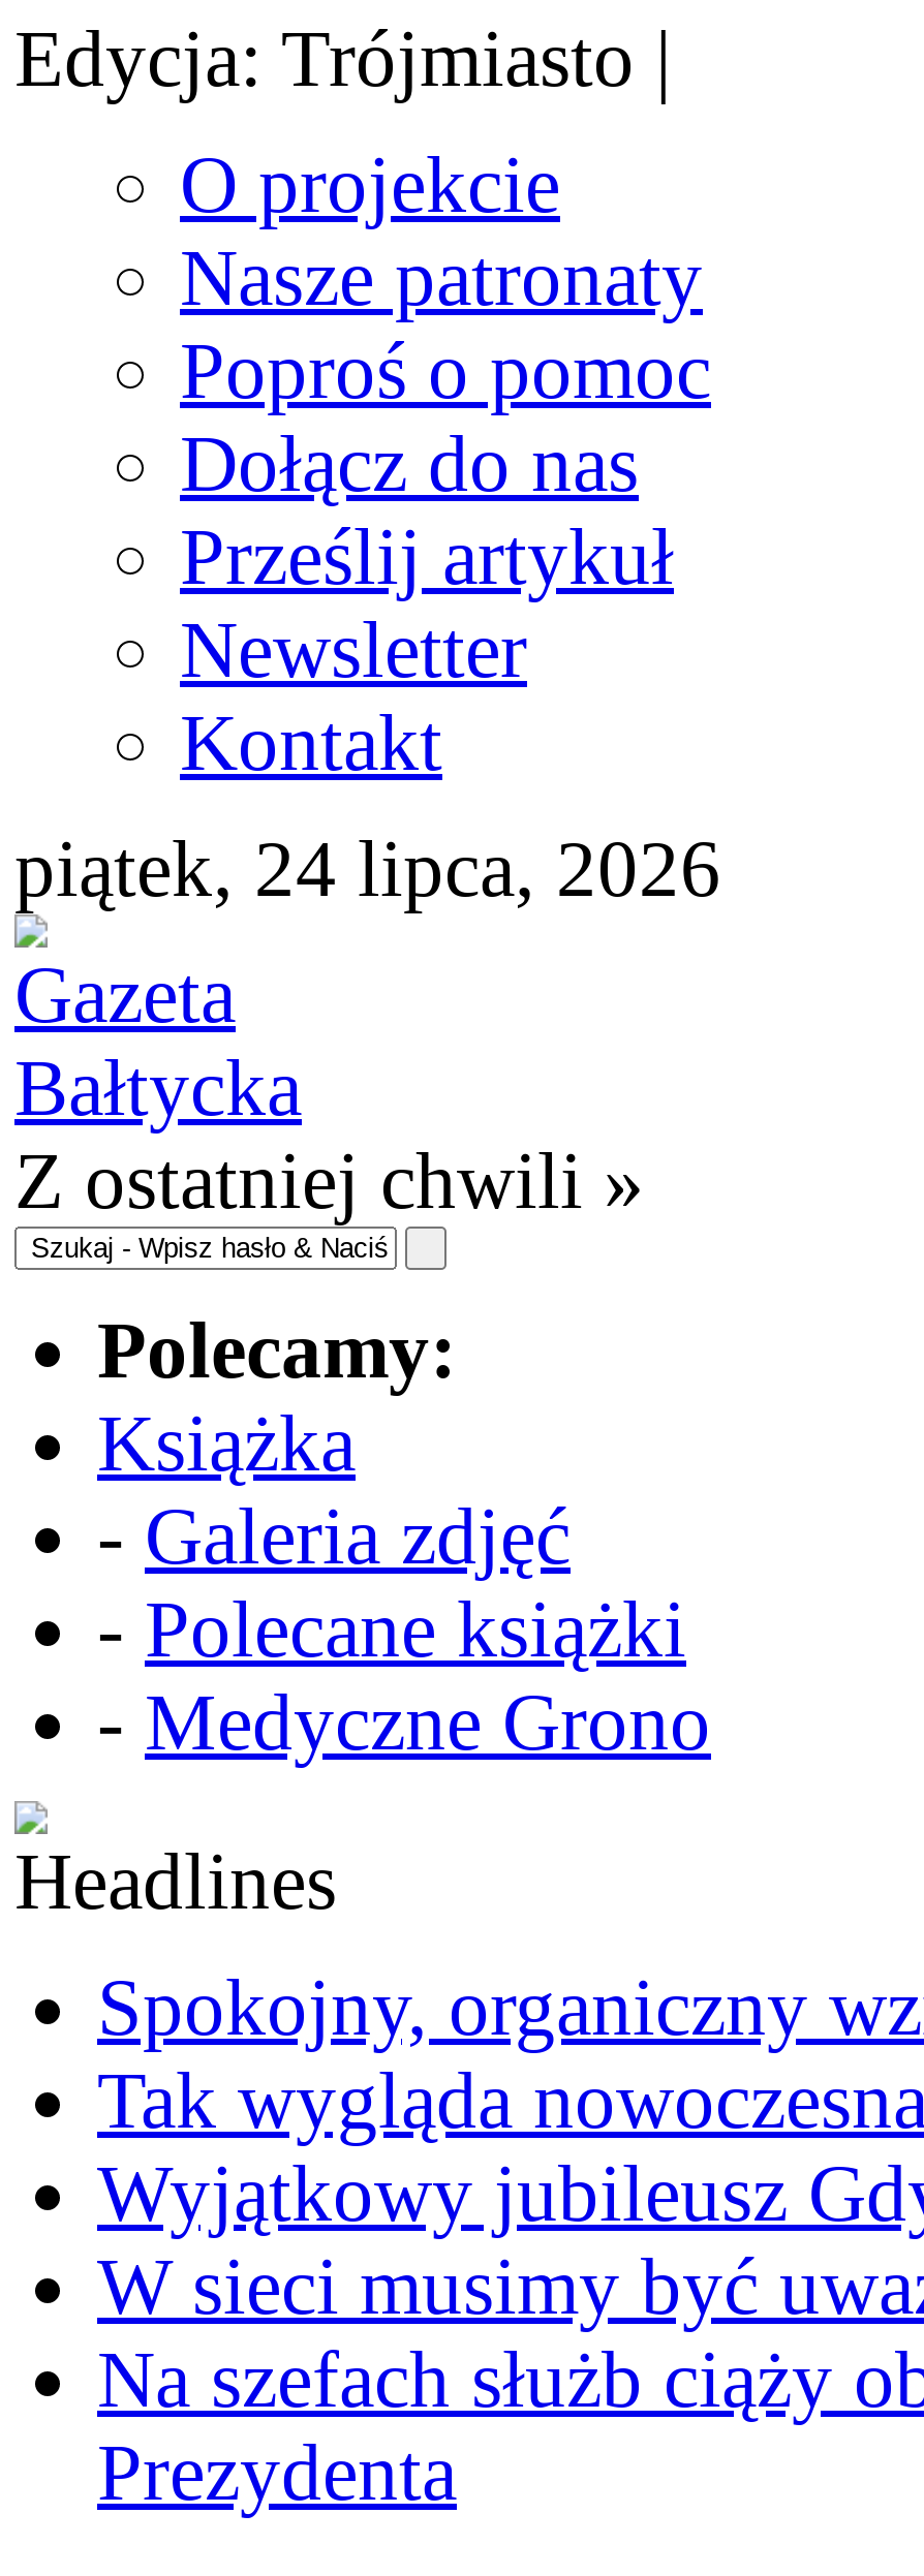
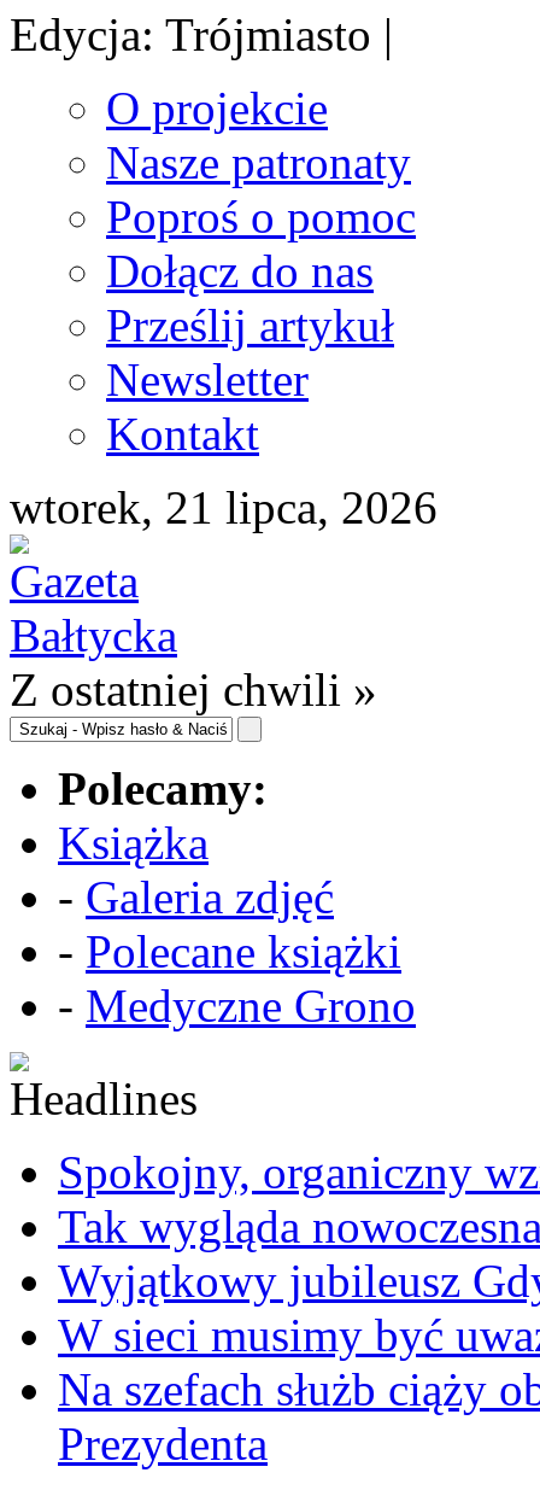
[14,824,721,912] piątek, 24 lipca, 2026 -> [10,481,438,533] wtorek, 21 lipca, 2026

